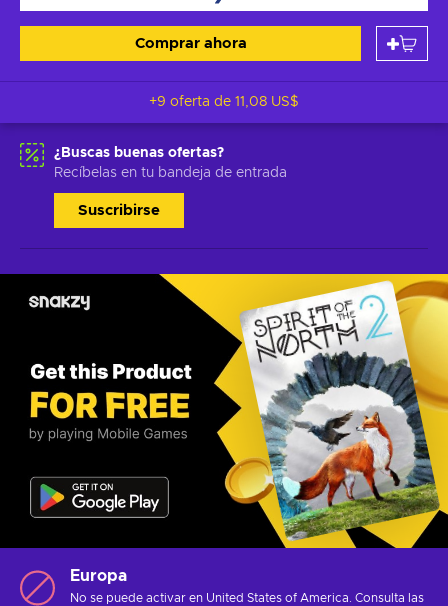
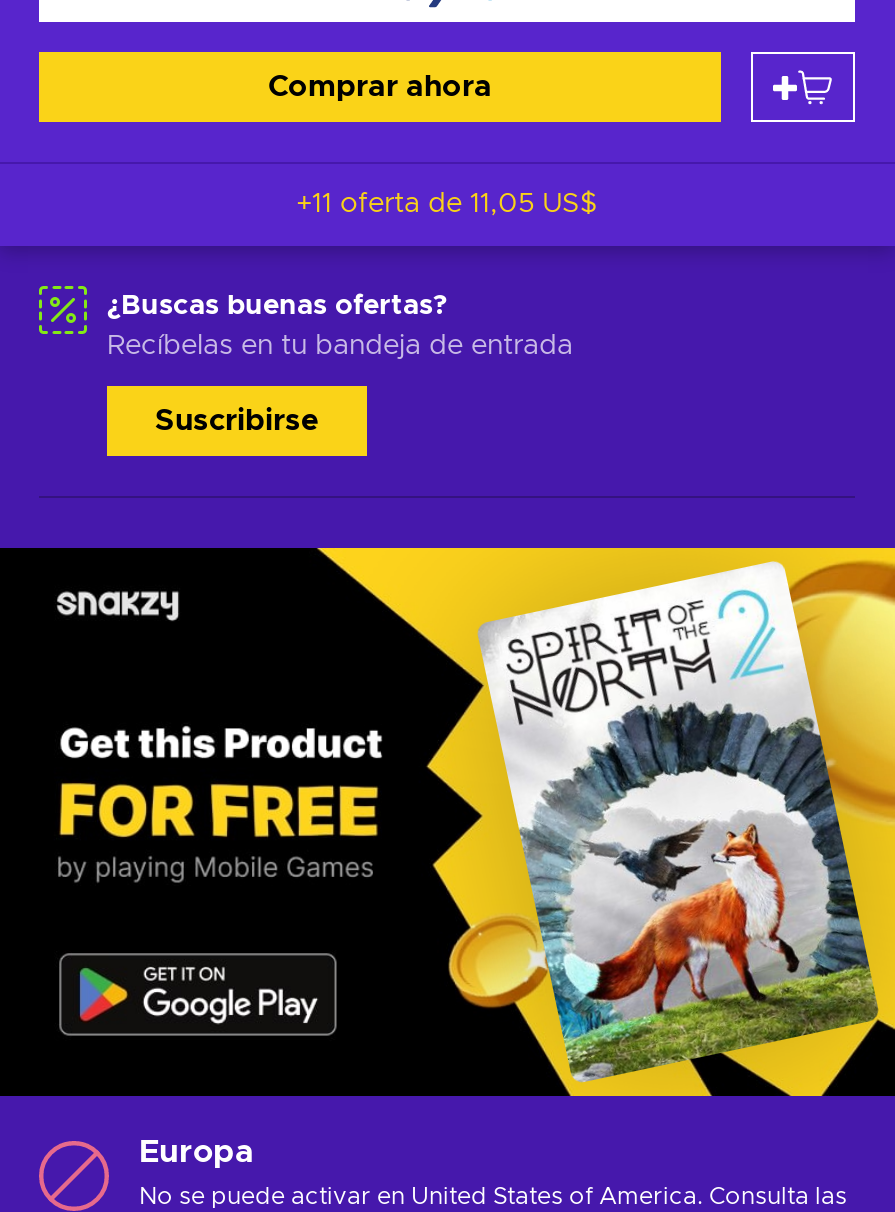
[149,95,299,109] +9 oferta de 11,08 US$ -> [296,190,598,218] +11 oferta de 11,05 US$

